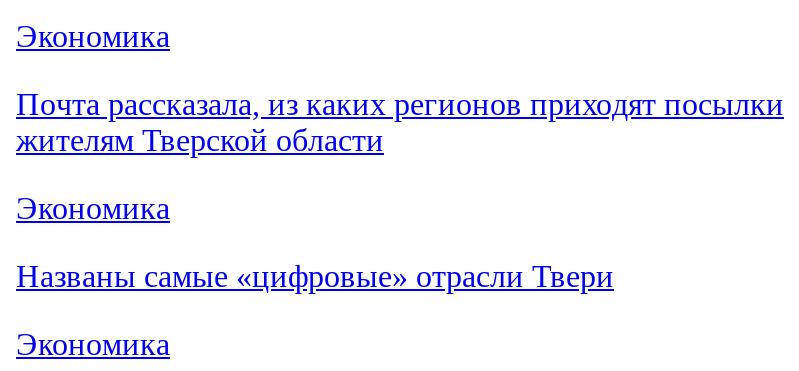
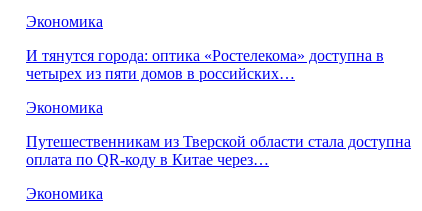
[16,87,784,157] Почта рассказала, из каких регионов приходят посылки | жителям Тверской области -> [26,47,384,82] И тянутся города: оптика «Ростелекома» доступна в | четырех из пяти домов в российских…
[16,259,614,293] Названы самые «цифровые» отрасли Твери -> [26,133,411,168] Путешественникам из Тверской области стала доступна | оплата по QR-коду в Китае через…

